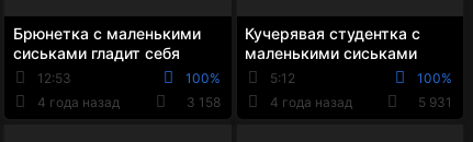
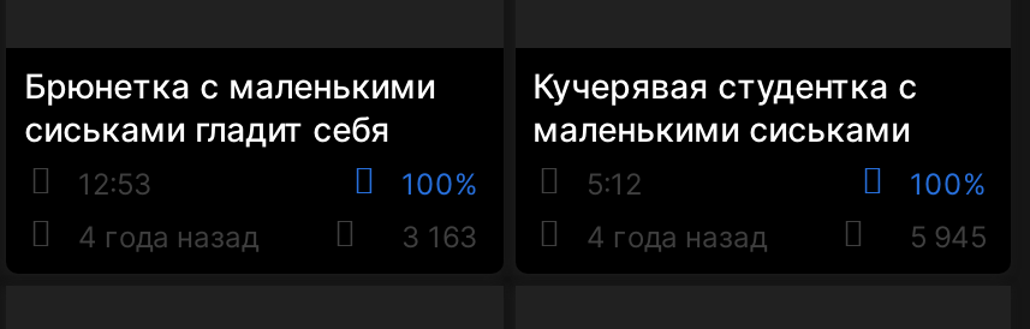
[186,94,220,110] 3 158 -> [401,218,478,254] 3 163
[418,94,452,110] 5 931 -> [910,218,987,254] 5 945

